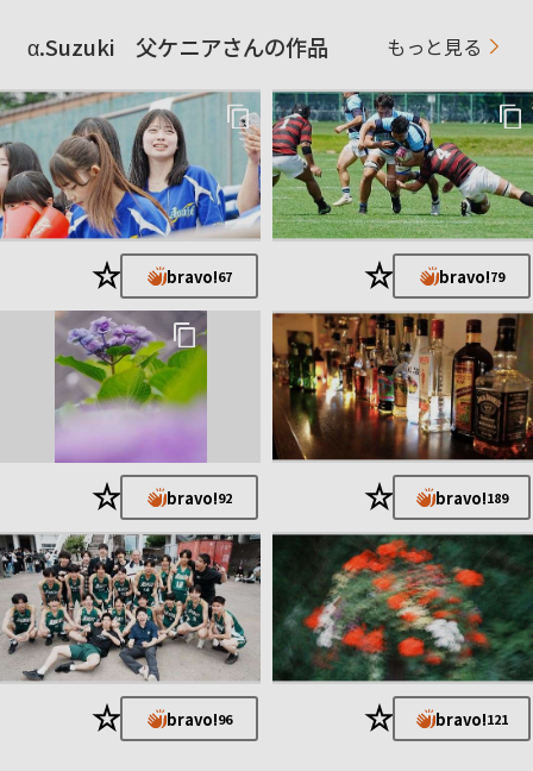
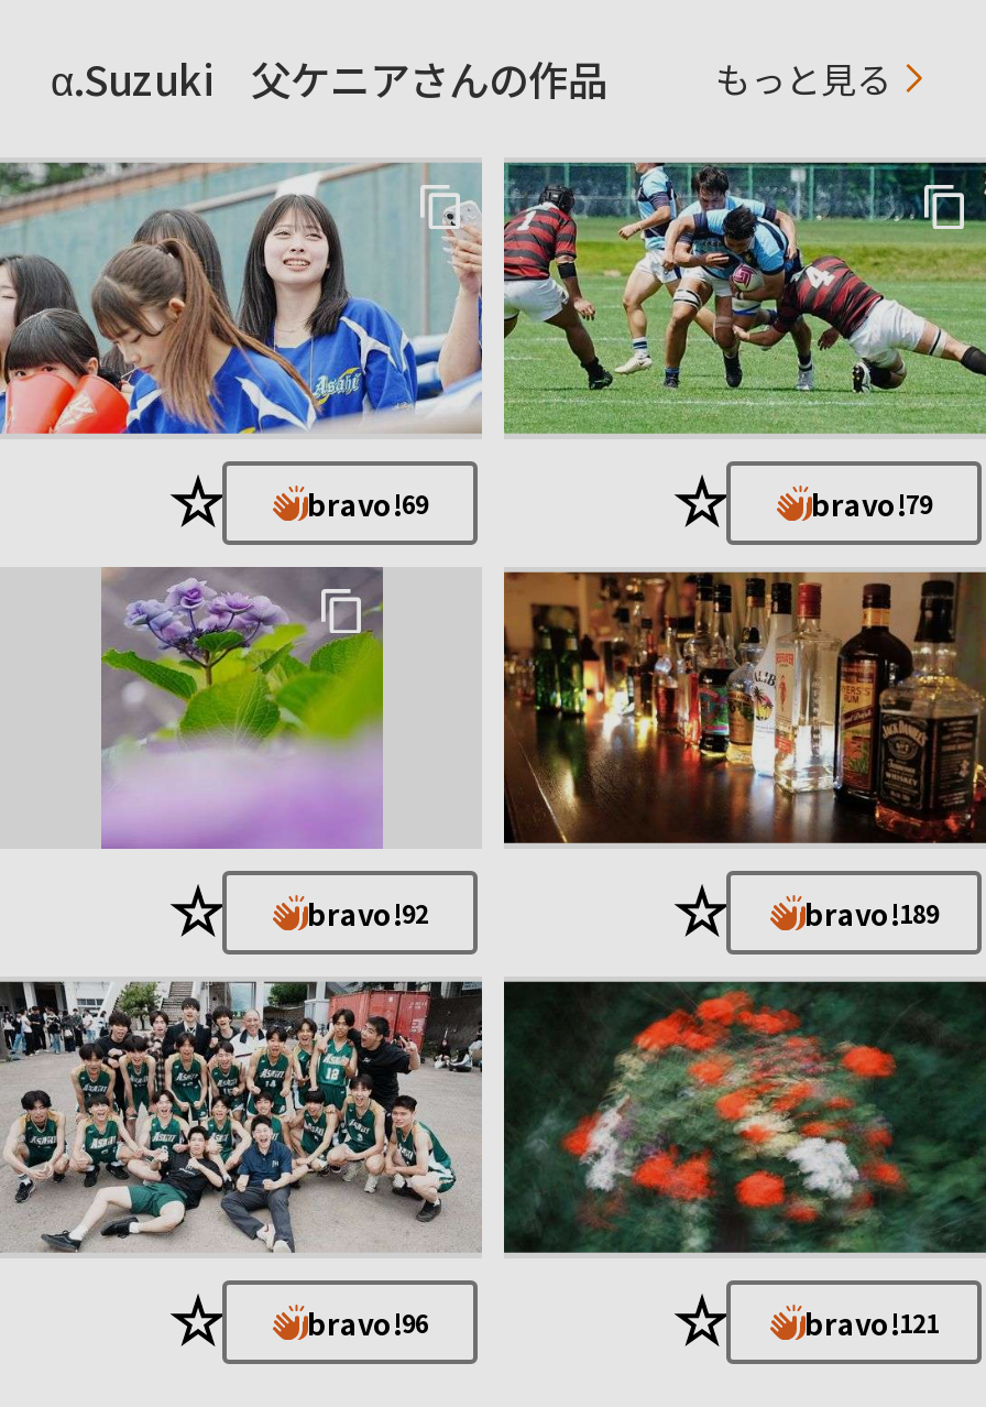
[166,265,231,288] bravo!67 -> [307,483,428,524] bravo!69

